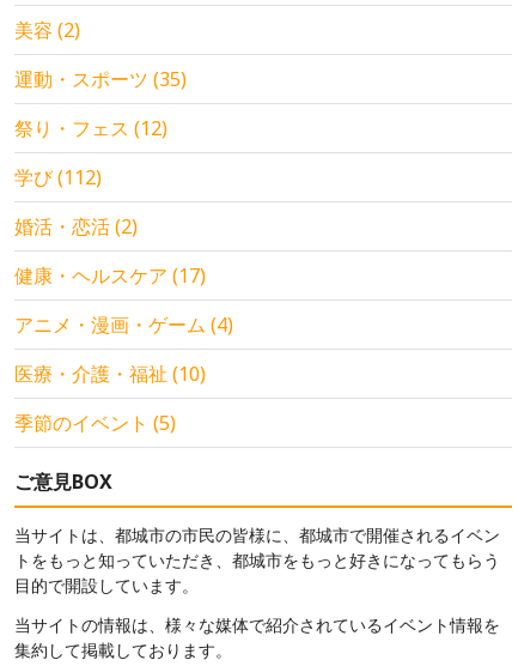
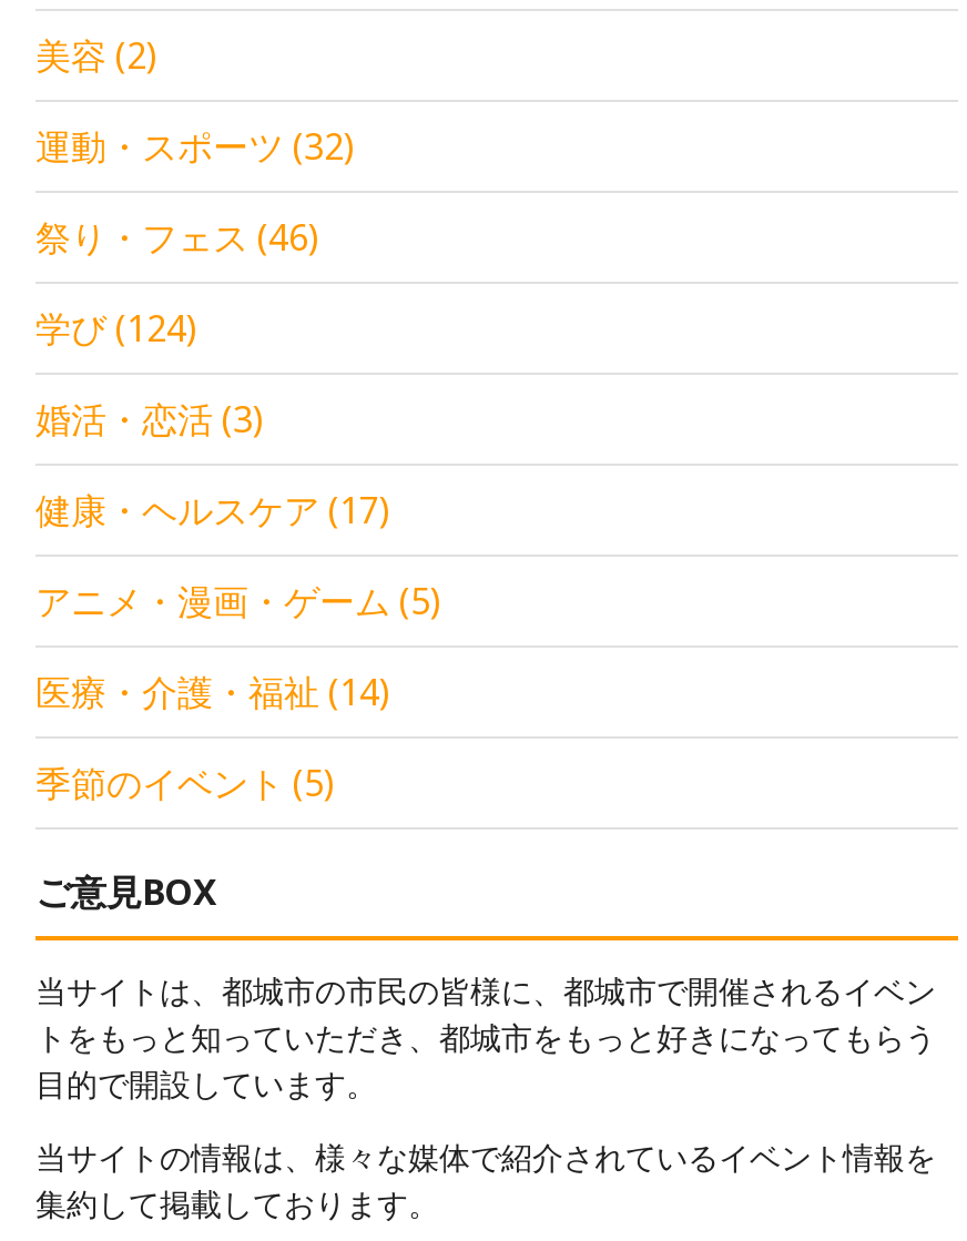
[14,65,187,92] 運動・スポーツ(35) -> [35,121,355,170] 運動・スポーツ(32)
[14,115,167,141] 祭り・フェス(12) -> [35,212,319,261] 祭り・フェス(46)
[14,164,102,190] 学び(112) -> [35,303,197,352] 学び(124)
[14,213,138,239] 婚活・恋活(2) -> [35,394,264,443] 婚活・恋活(3)
[14,311,233,337] アニメ・漫画・ゲーム(4) -> [35,576,441,625] アニメ・漫画・ゲーム(5)
[14,360,206,386] 医療・介護・福祉(10) -> [35,667,390,716] 医療・介護・福祉(14)

